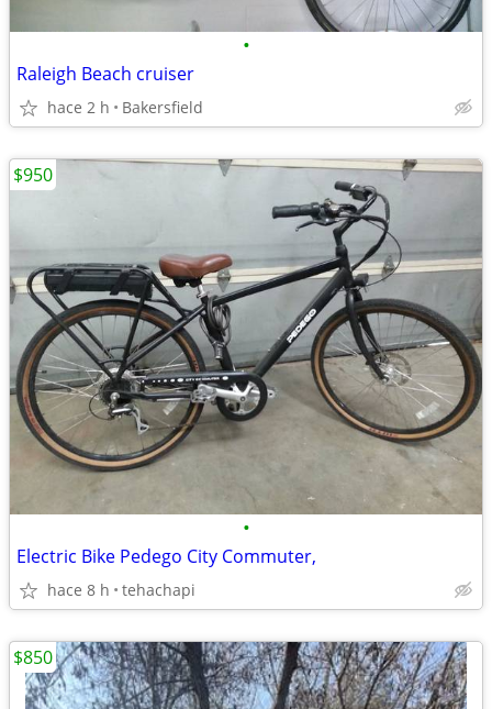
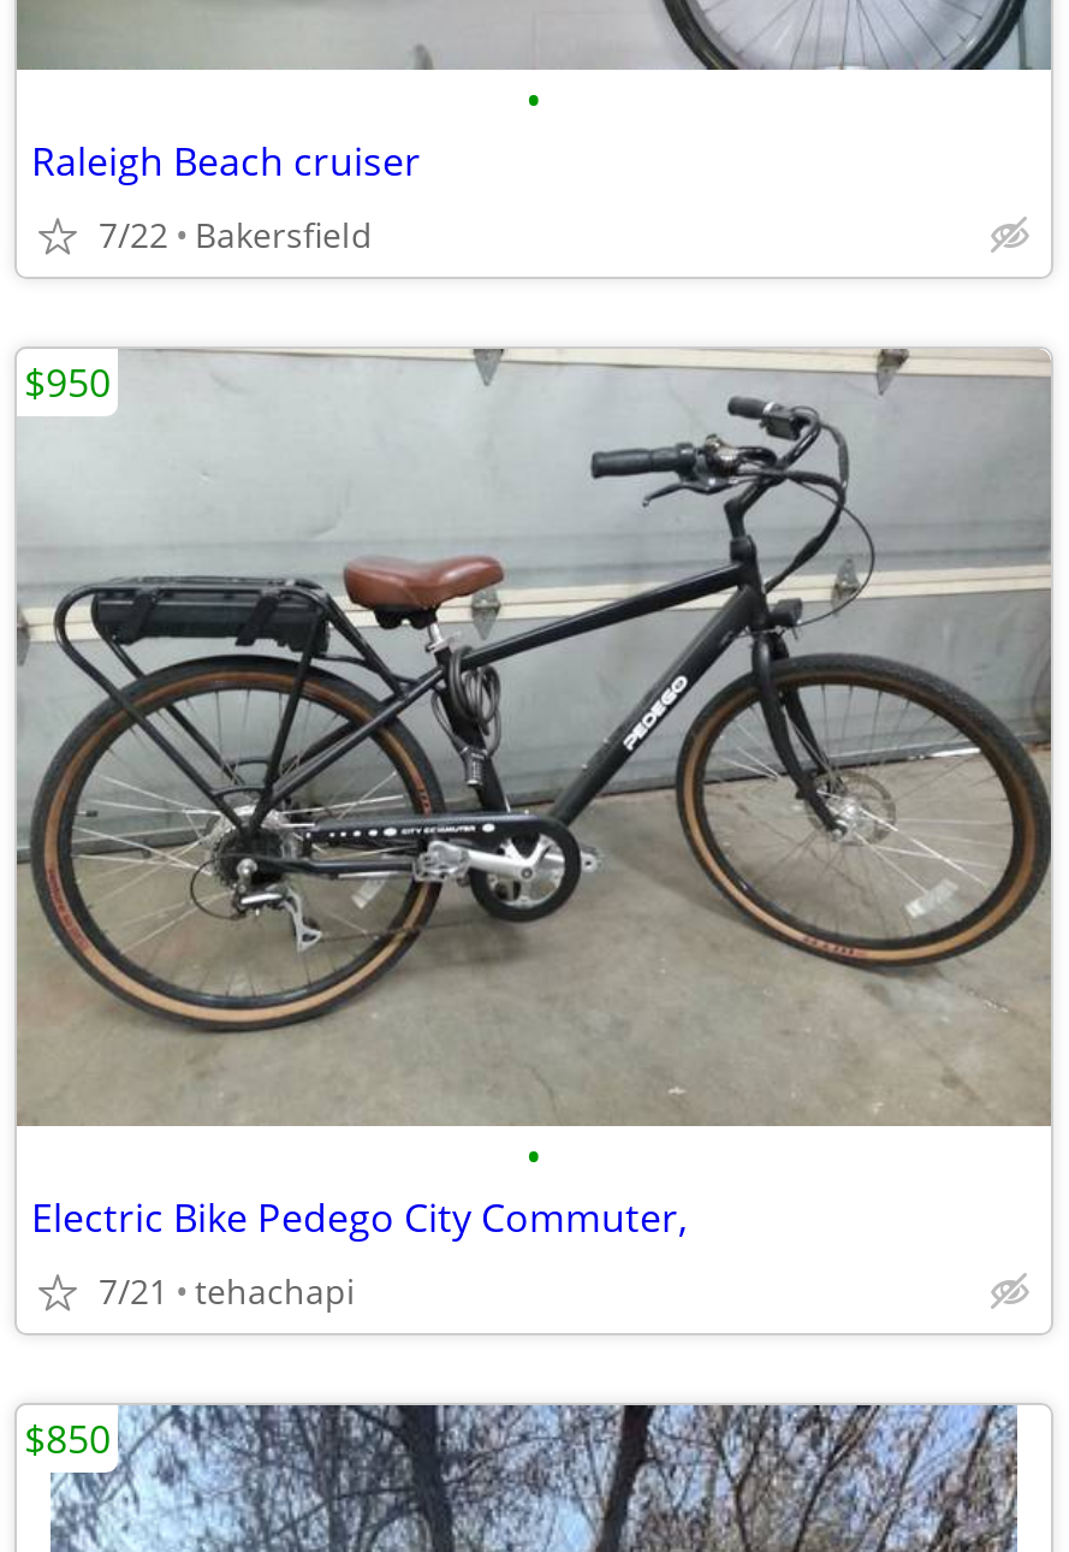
[47,97,203,118] hace 2 h Bakersfield -> [99,212,373,257] 7/22 Bakersfield
[47,579,195,600] hace 8 h tehachapi -> [99,1268,356,1314] 7/21 tehachapi

